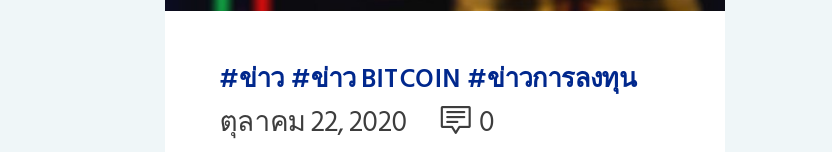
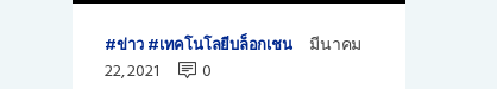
[219,56,637,144] ข่าว BITCOIN | ข่าวการลงทุน | ตุลาคม 22, 2020 -> [105,31,362,84] เทคโนโลยีบล็อกเชน | มีนาคม | 22, 2021

